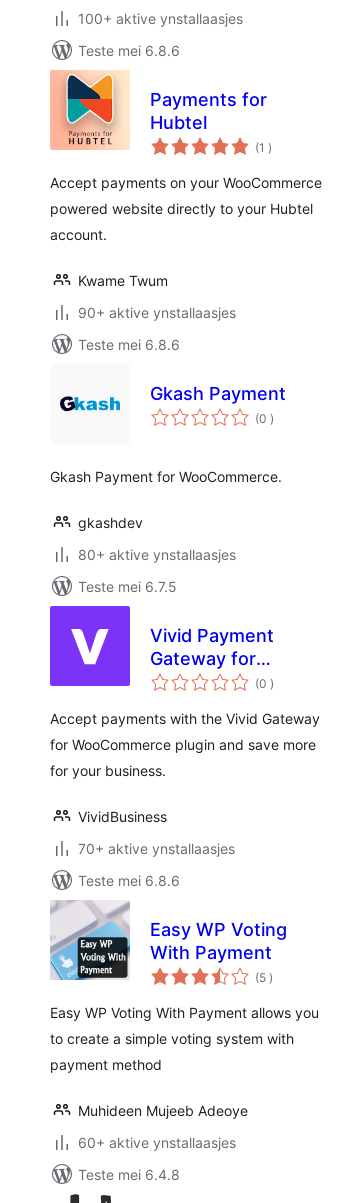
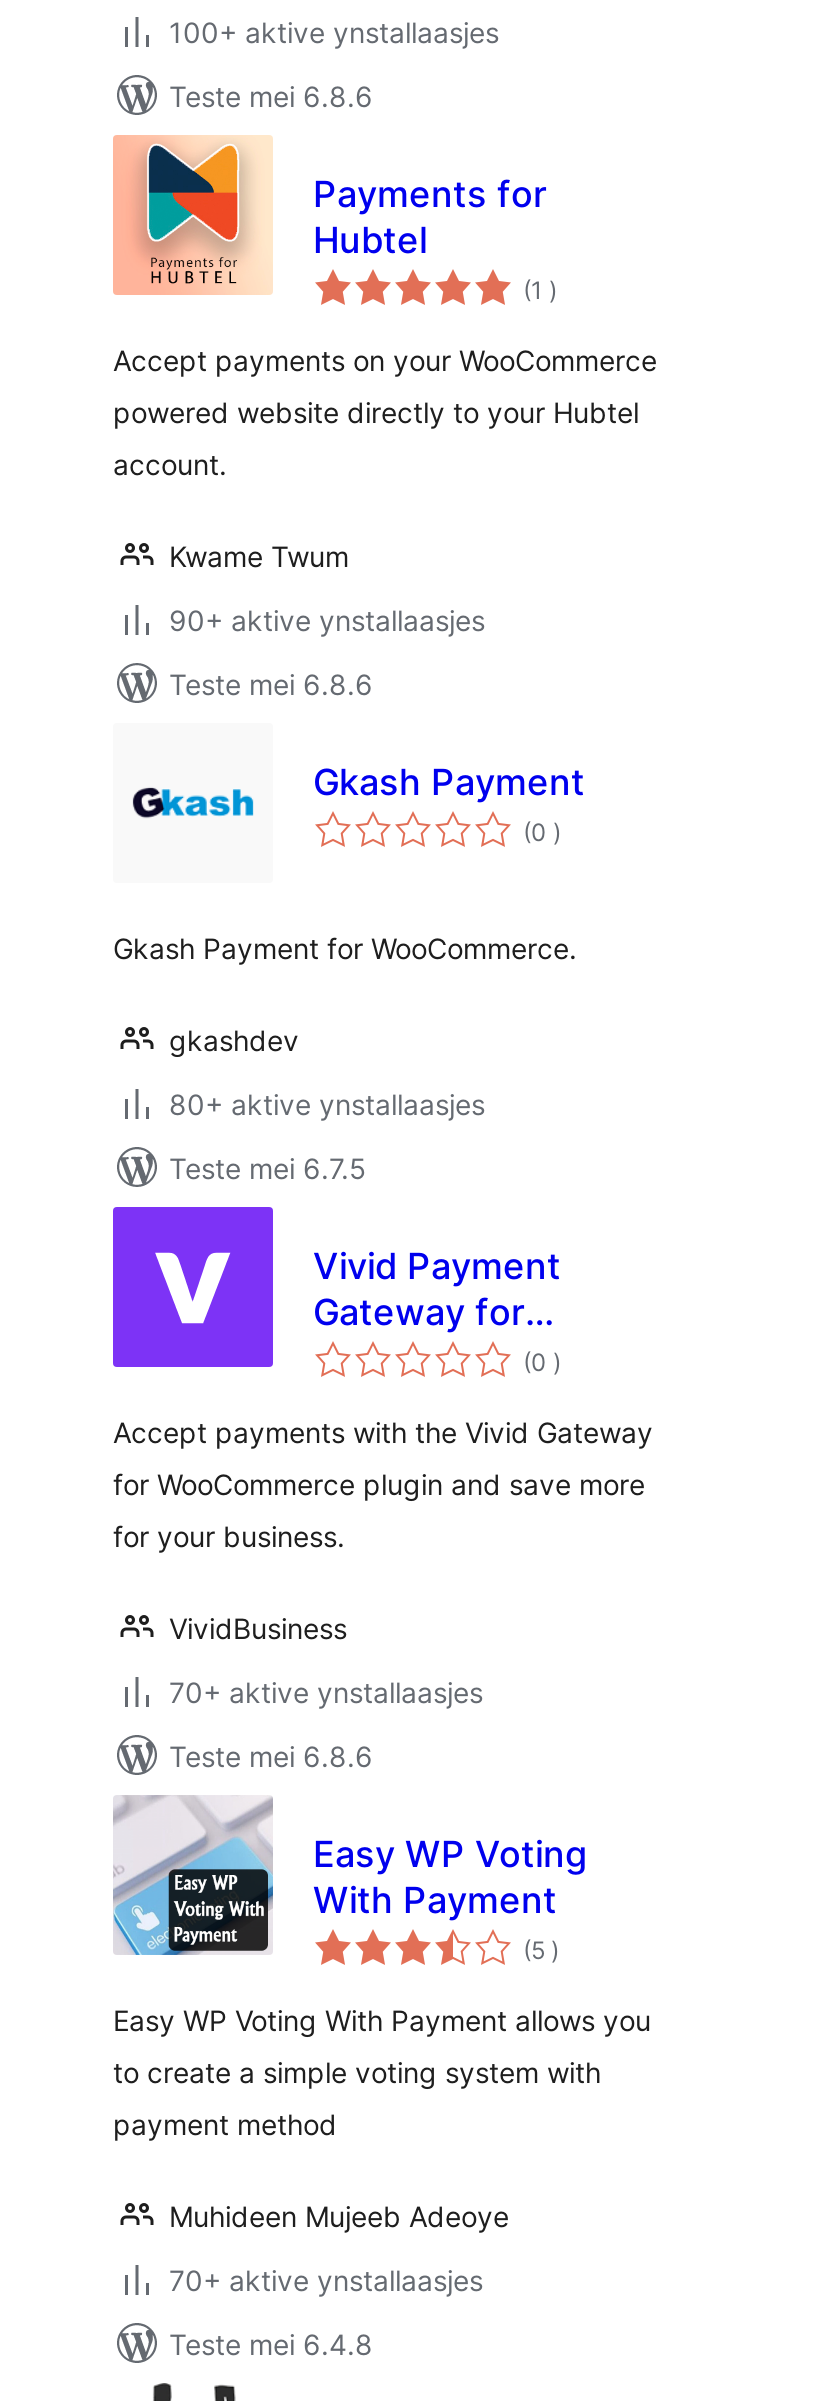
[78,1134,236,1151] 60+ aktive ynstallaasjes -> [169,2263,483,2297] 70+ aktive ynstallaasjes

